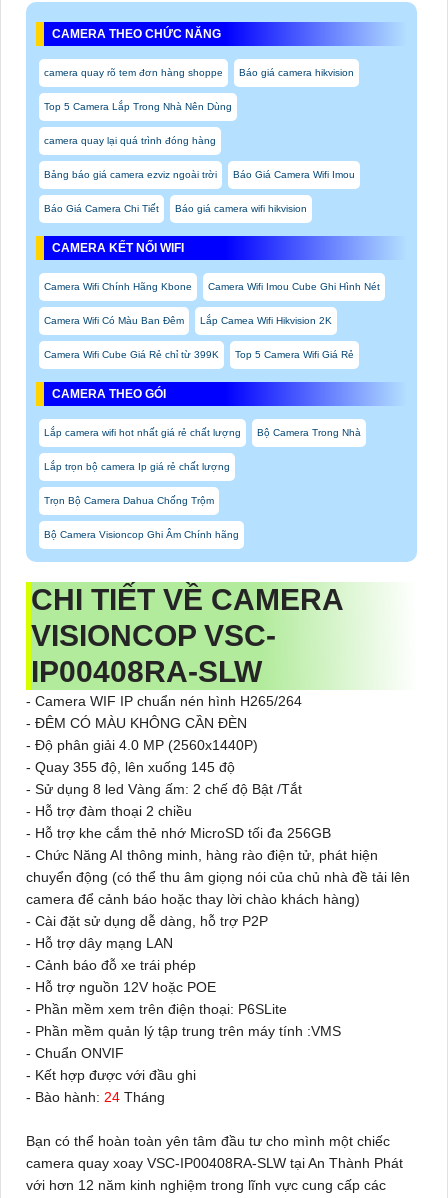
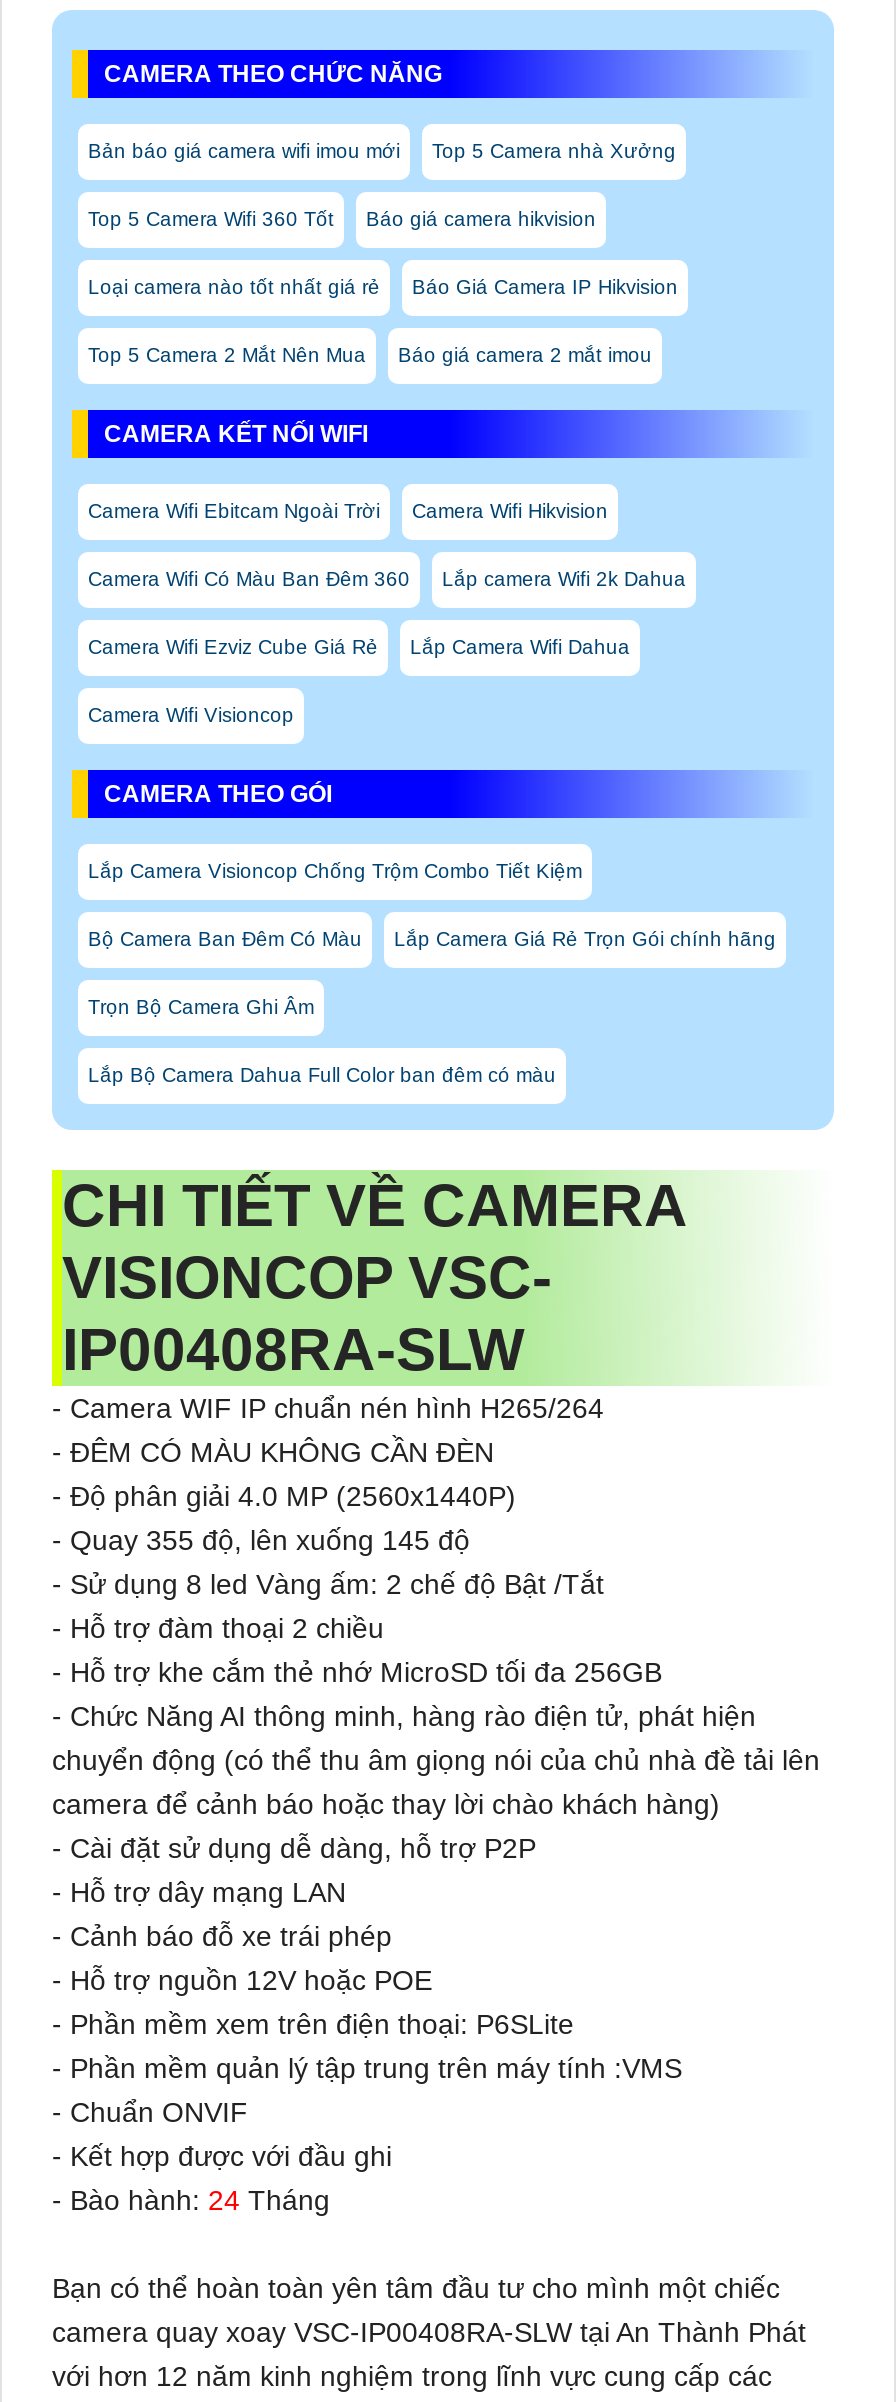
[44,67,223,78] camera quay rõ tem đơn hàng shoppe -> [88,141,676,231] Bản báo giá camera wifi imou mới | Top 5 Camera nhà Xưởng | Top 5 Camera Wifi 360 Tốt
moved [239,67,354,78] -> [366,209,596,231]: Báo giá camera hikvision
[44,101,355,214] Top 5 Camera Lắp Trong Nhà Nên Dùng | camera quay lại quá trình đóng hàng | Bảng báo giá camera ezviz ngoài trời | Báo Giá Camera Wifi Imou | Báo Giá Camera Chi Tiết | Báo giá camera wifi hikvision -> [88,277,678,367] Loại camera nào tốt nhất giá rẻ | Báo Giá Camera IP Hikvision | Top 5 Camera 2 Mắt Nên Mua | Báo giá camera 2 mắt imou
moved [52,241,184,255] -> [104,421,368,449]: CAMERA KẾT NỐI WIFI
[44,281,380,360] Camera Wifi Chính Hãng Kbone | Camera Wifi Imou Cube Ghi Hình Nét | Camera Wifi Có Màu Ban Đêm | Lắp Camea Wifi Hikvision 2K | Camera Wifi Cube Giá Rẻ chỉ từ 399K | Top 5 Camera Wifi Giá Rẻ -> [88,501,686,727] Camera Wifi Ebitcam Ngoài Trời | Camera Wifi Hikvision | Camera Wifi Có Màu Ban Đêm 360 | Lắp camera Wifi 2k Dahua | Camera Wifi Ezviz Cube Giá Rẻ | Lắp Camera Wifi Dahua | Camera Wifi Visioncop
[44,427,361,438] Lắp camera wifi hot nhất giá rẻ chất lượng | Bộ Camera Trong Nhà -> [88,861,582,883] Lắp Camera Visioncop Chống Trộm Combo Tiết Kiệm
[44,461,230,472] Lắp trọn bộ camera Ip giá rẻ chất lượng -> [88,929,776,951] Bộ Camera Ban Đêm Có Màu | Lắp Camera Giá Rẻ Trọn Gói chính hãng
[44,495,214,506] Trọn Bộ Camera Dahua Chống Trộm -> [88,997,314,1019] Trọn Bộ Camera Ghi Âm
[44,529,239,540] Bộ Camera Visioncop Ghi Âm Chính hãng -> [88,1065,556,1087] Lắp Bộ Camera Dahua Full Color ban đêm có màu

